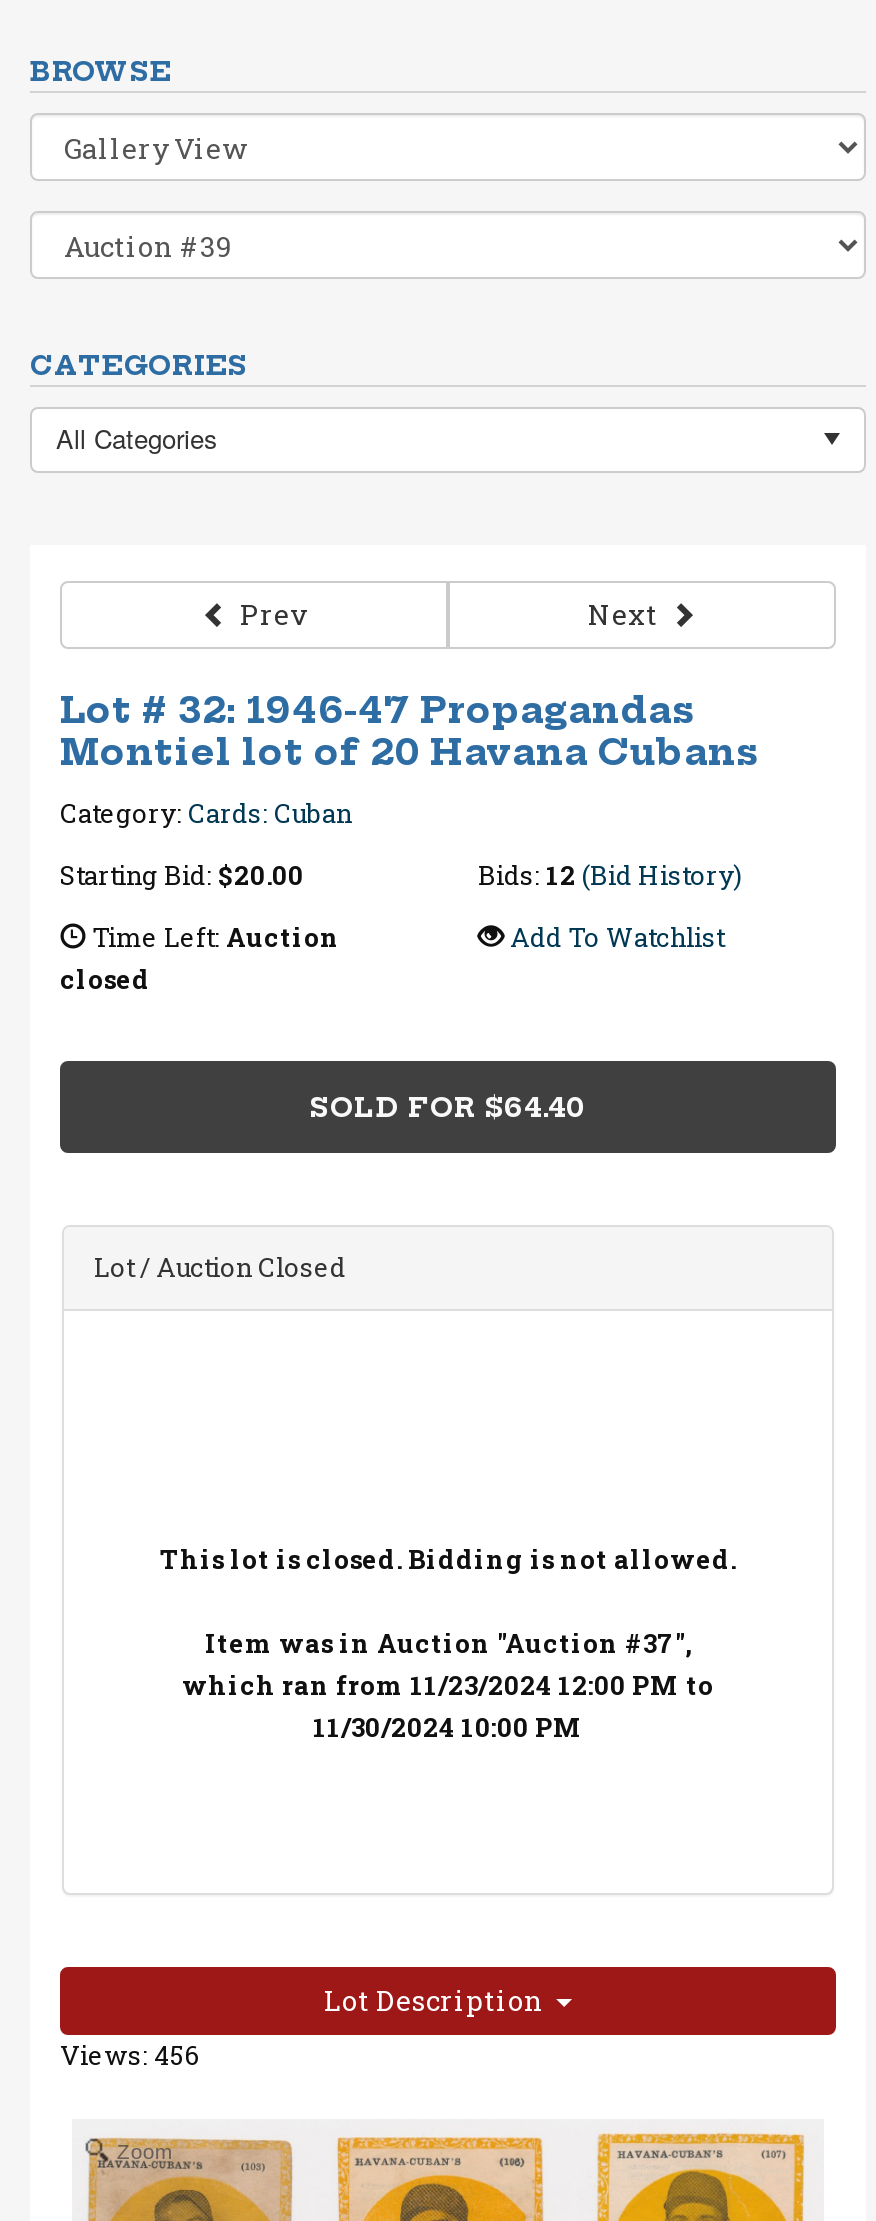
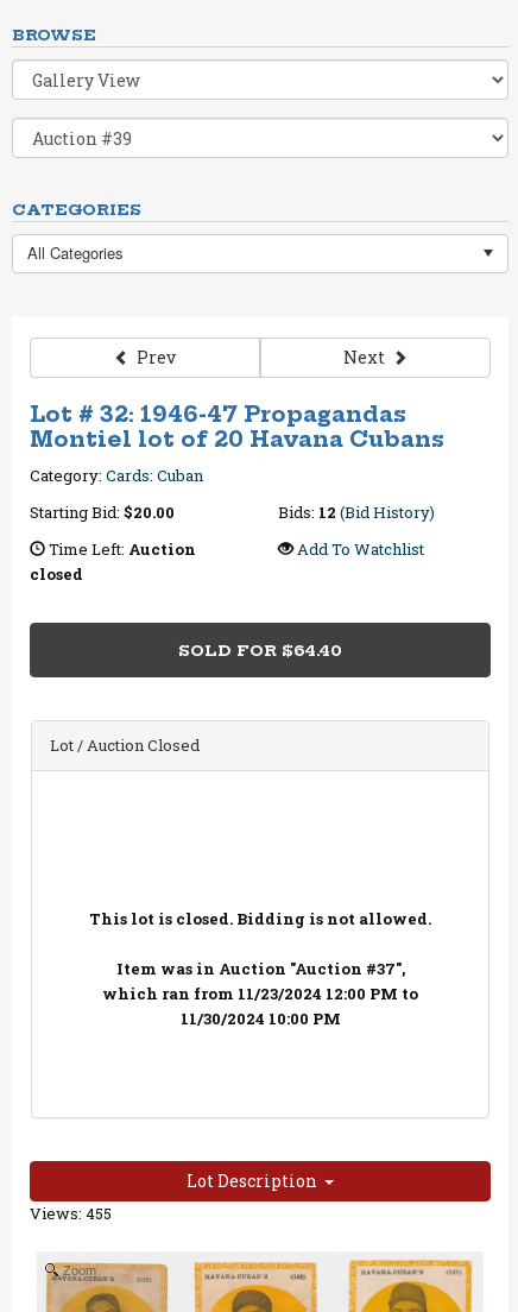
[60,2036,200,2072] Views: 456 -> [30,1202,112,1224] Views: 455

